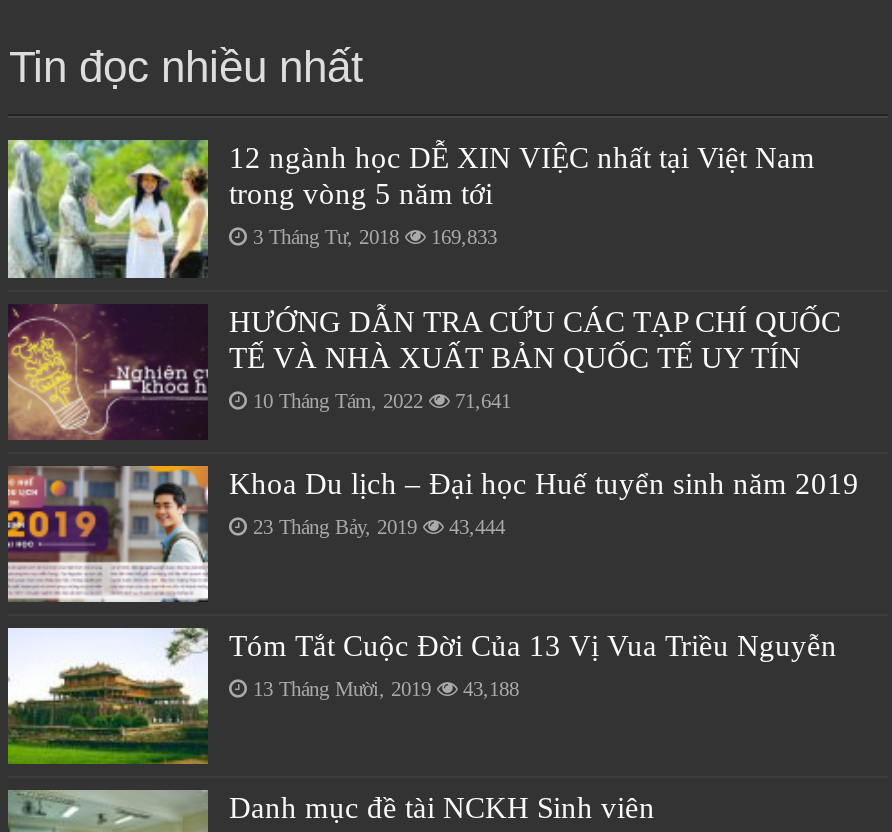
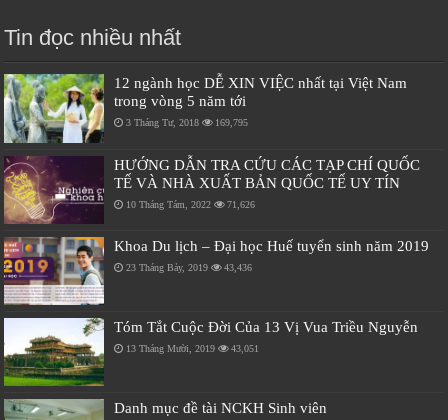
[253,227,497,249] 3 Tháng Tư, 2018 169,833 -> [126,117,248,128] 3 Tháng Tư, 2018 169,795
[253,389,511,411] 10 Tháng Tám, 2022 71,641 -> [126,199,255,210] 10 Tháng Tám, 2022 71,626
[253,516,505,538] 23 Tháng Bảy, 2019 43,444 -> [126,262,252,273] 23 Tháng Bảy, 2019 43,436
[253,678,519,700] 13 Tháng Mười, 2019 43,188 -> [126,343,259,354] 13 Tháng Mười, 2019 43,051

